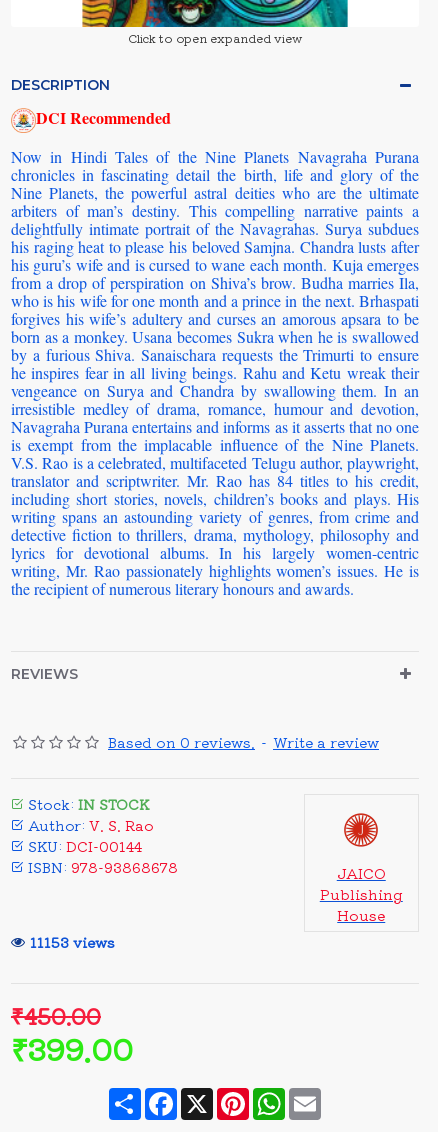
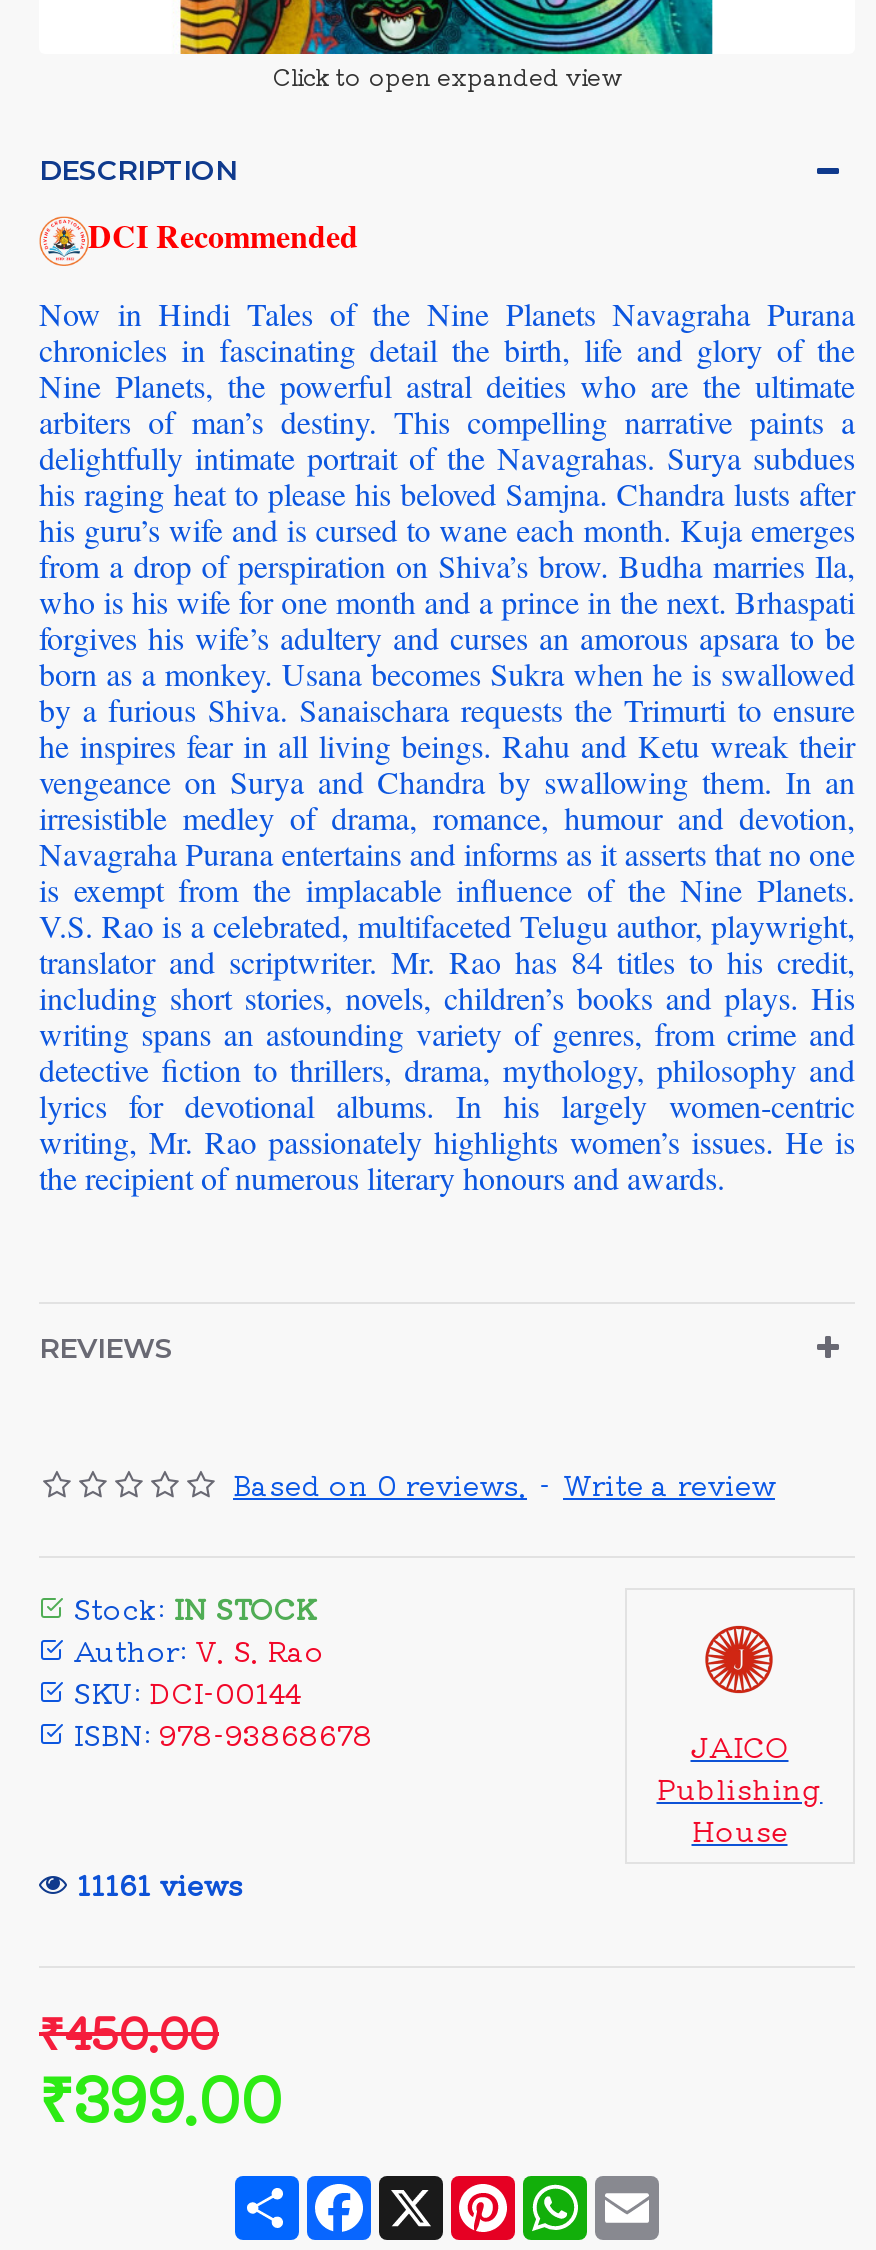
[30,931,115,951] 11153 views -> [77,1863,243,1903] 11161 views

